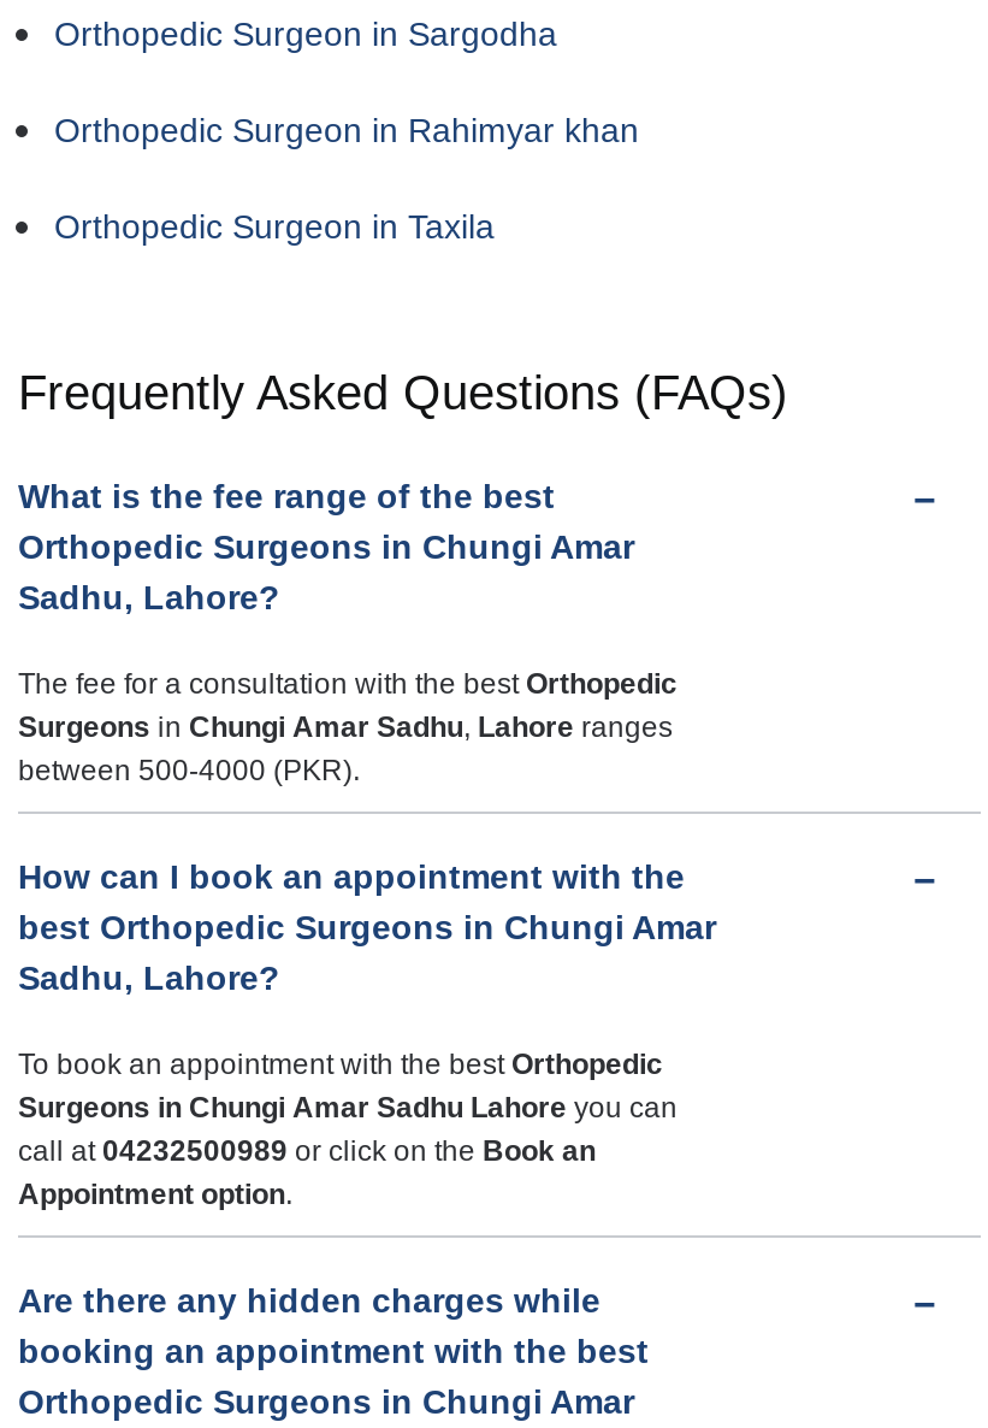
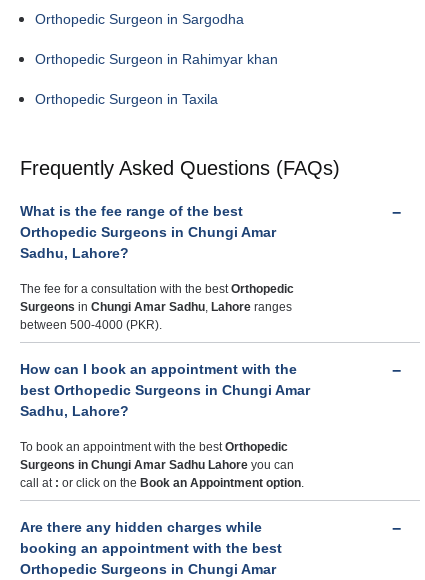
[18,1135,596,1212] call at 04232500989 or click on the Book an | Appointment option. -> [20,476,304,490] call at: or click on the Book an Appointment option.

